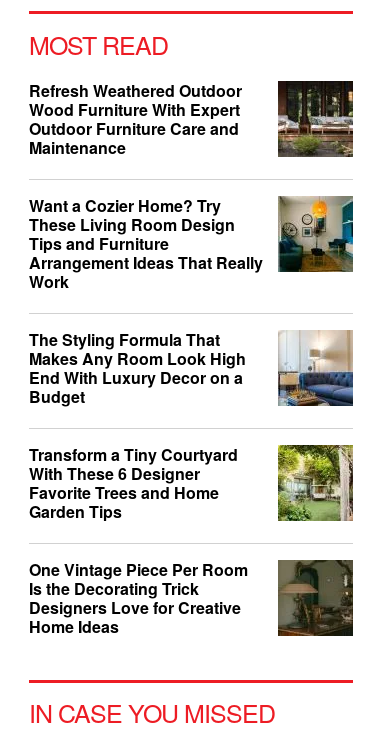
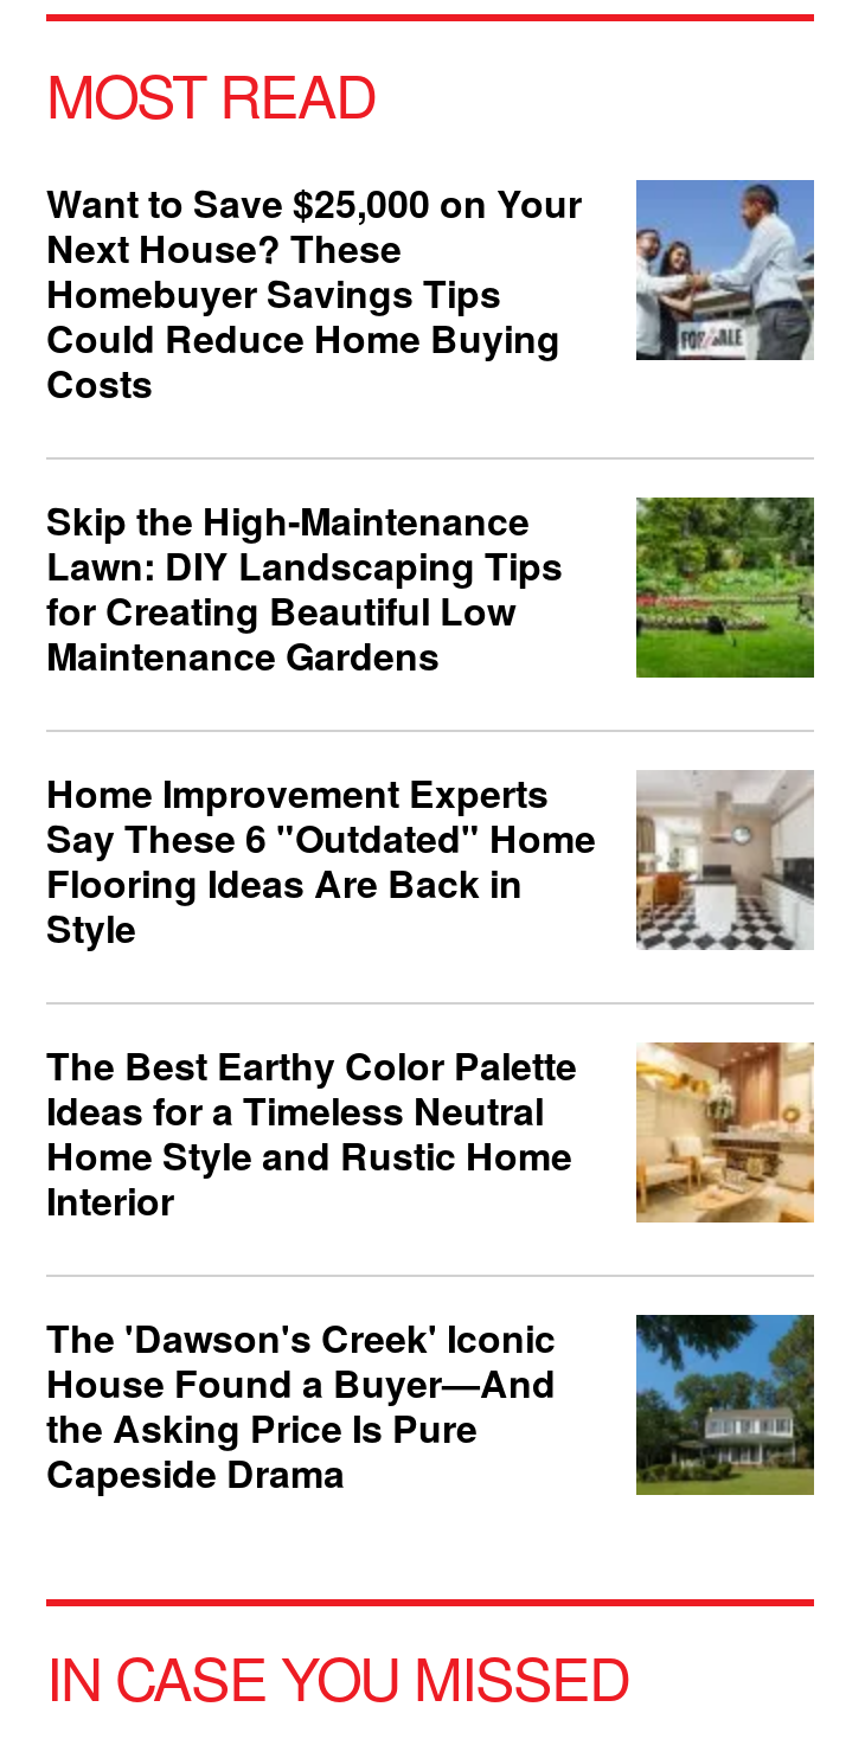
[29,78,354,158] [image] | Refresh Weathered Outdoor | Wood Furniture With Expert | Outdoor Furniture Care and | Maintenance -> [46,174,816,409] [image] | Want to Save $25,000 on Your | Next House? These | Homebuyer Savings Tips | Could Reduce Home Buying | Costs
[29,193,354,292] [image] | Want a Cozier Home? Try | These Living Room Design | Tips and Furniture | Arrangement Ideas That Really | Work -> [46,453,816,681] [image] | Skip the High-Maintenance | Lawn: DIY Landscaping Tips | for Creating Beautiful Low | Maintenance Gardens
[29,327,354,407] [image] | The Styling Formula That | Makes Any Room Look High | End With Luxury Decor on a | Budget -> [46,764,814,954] [image] | Home Improvement Experts | Say These 6 "Outdated" Home | Flooring Ideas Are Back in | Style
[29,442,354,522] [image] | Transform a Tiny Courtyard | With These 6 Designer | Favorite Trees and Home | Garden Tips -> [46,1037,816,1226] [image] | The Best Earthy Color Palette | Ideas for a Timeless Neutral | Home Style and Rustic Home | Interior
[29,557,354,637] [image] | One Vintage Piece Per Room | Is the Decorating Trick | Designers Love for Creative | Home Ideas -> [46,1309,816,1499] [image] | The 'Dawson's Creek' Iconic | House Found a Buyer—And | the Asking Price Is Pure | Capeside Drama

